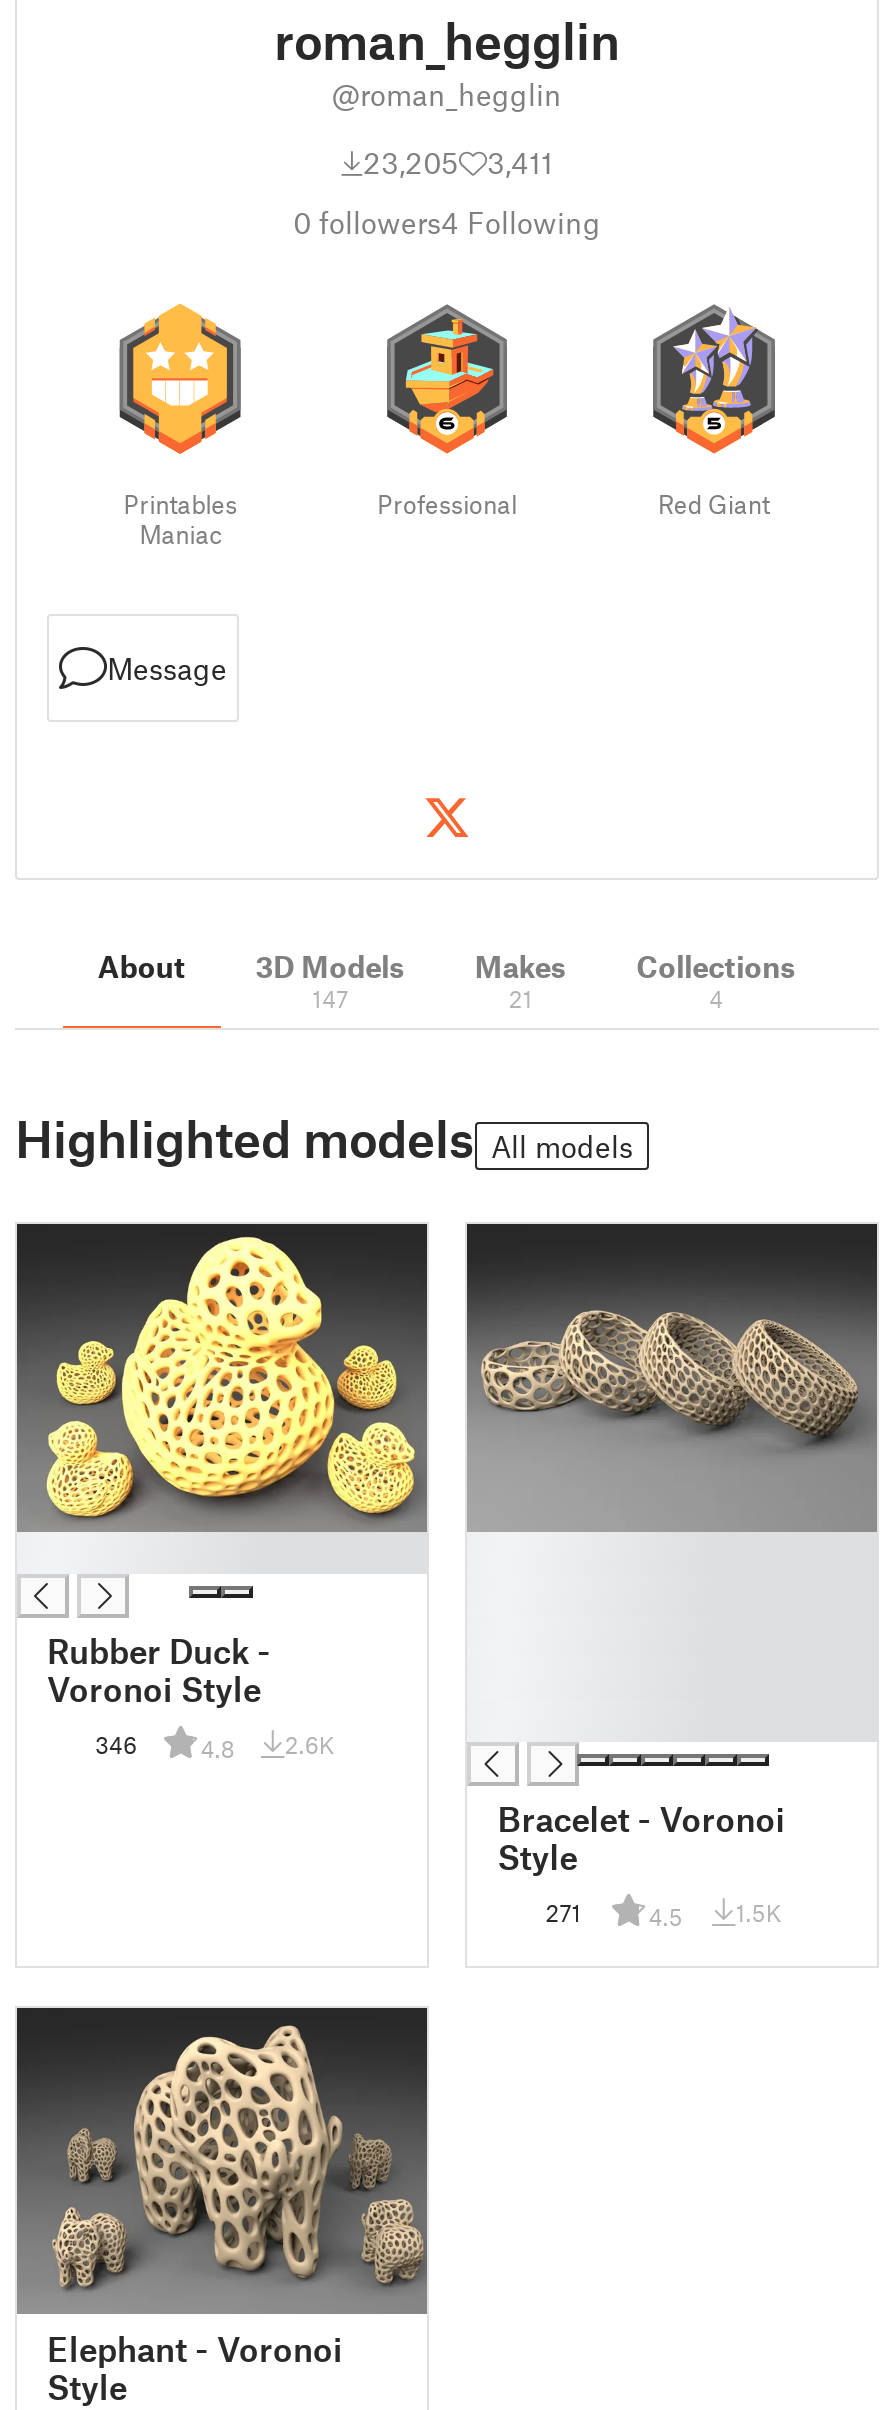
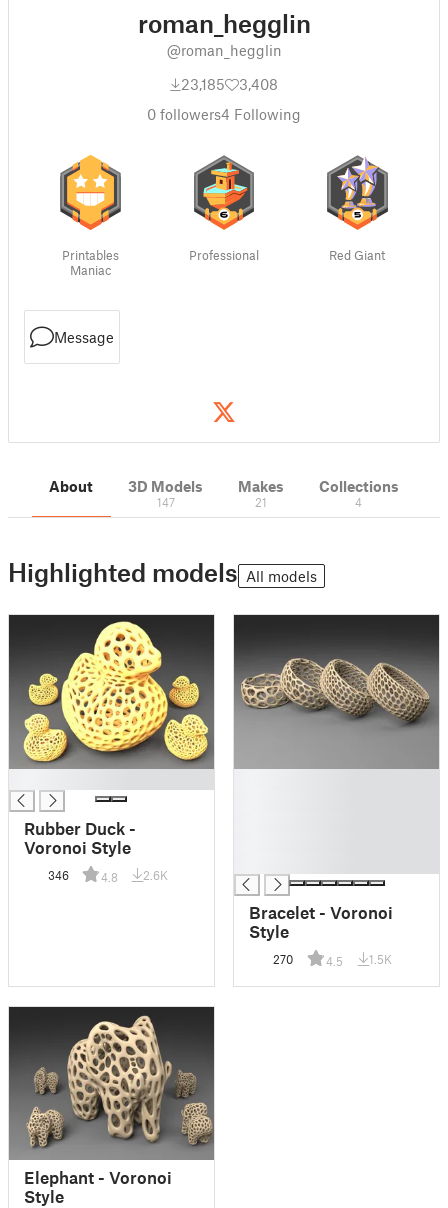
[363,144,459,180] 23,205 -> [181,75,225,93] 23,185
[487,144,553,180] 3,411 -> [239,75,278,93] 3,408
[545,1898,581,1926] 271 -> [273,952,293,966] 270

